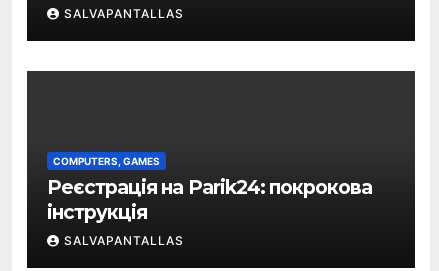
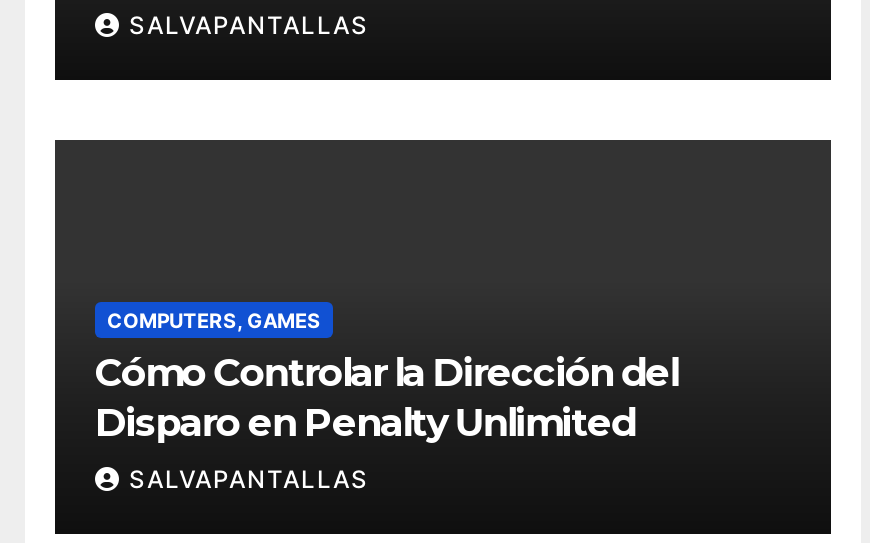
[47,175,372,224] Реєстрація на Parik24: покрокова | інструкція -> [95,347,677,445] Cómo Controlar la Dirección del | Disparo en Penalty Unlimited

